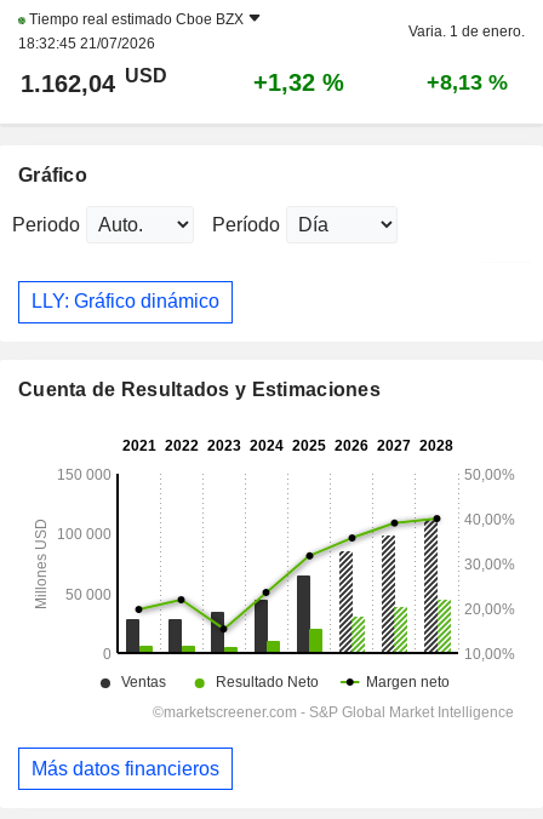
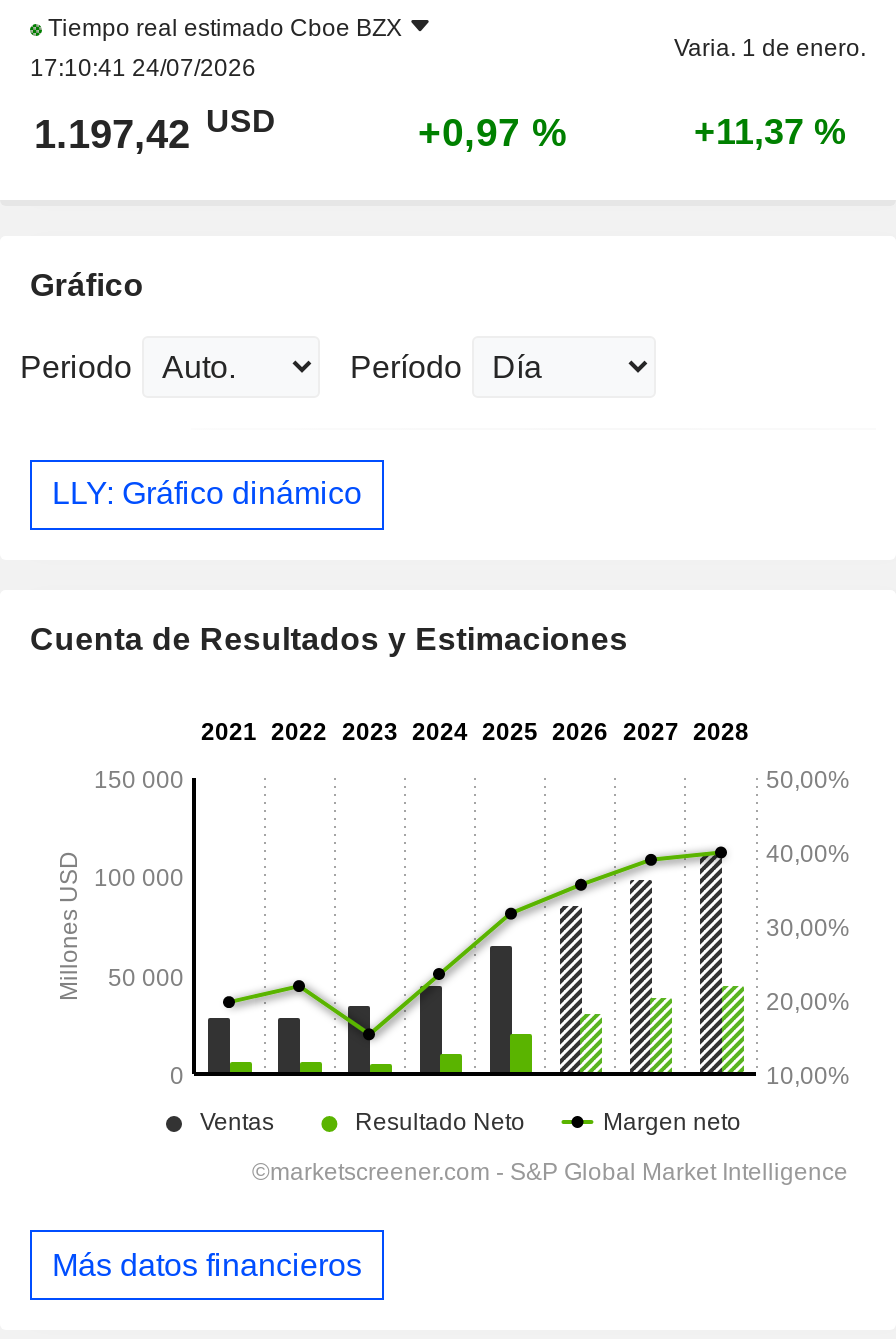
[18,35,155,52] 18:32:45 21/07/2026 -> [30,54,256,82] 17:10:41 24/07/2026
[21,66,167,97] 1.162,04 USD -> [34,105,276,156] 1.197,42 USD
[253,69,344,95] +1,32 % -> [418,110,568,154] +0,97 %
[426,70,507,94] +8,13 % -> [694,112,846,152] +11,37 %

